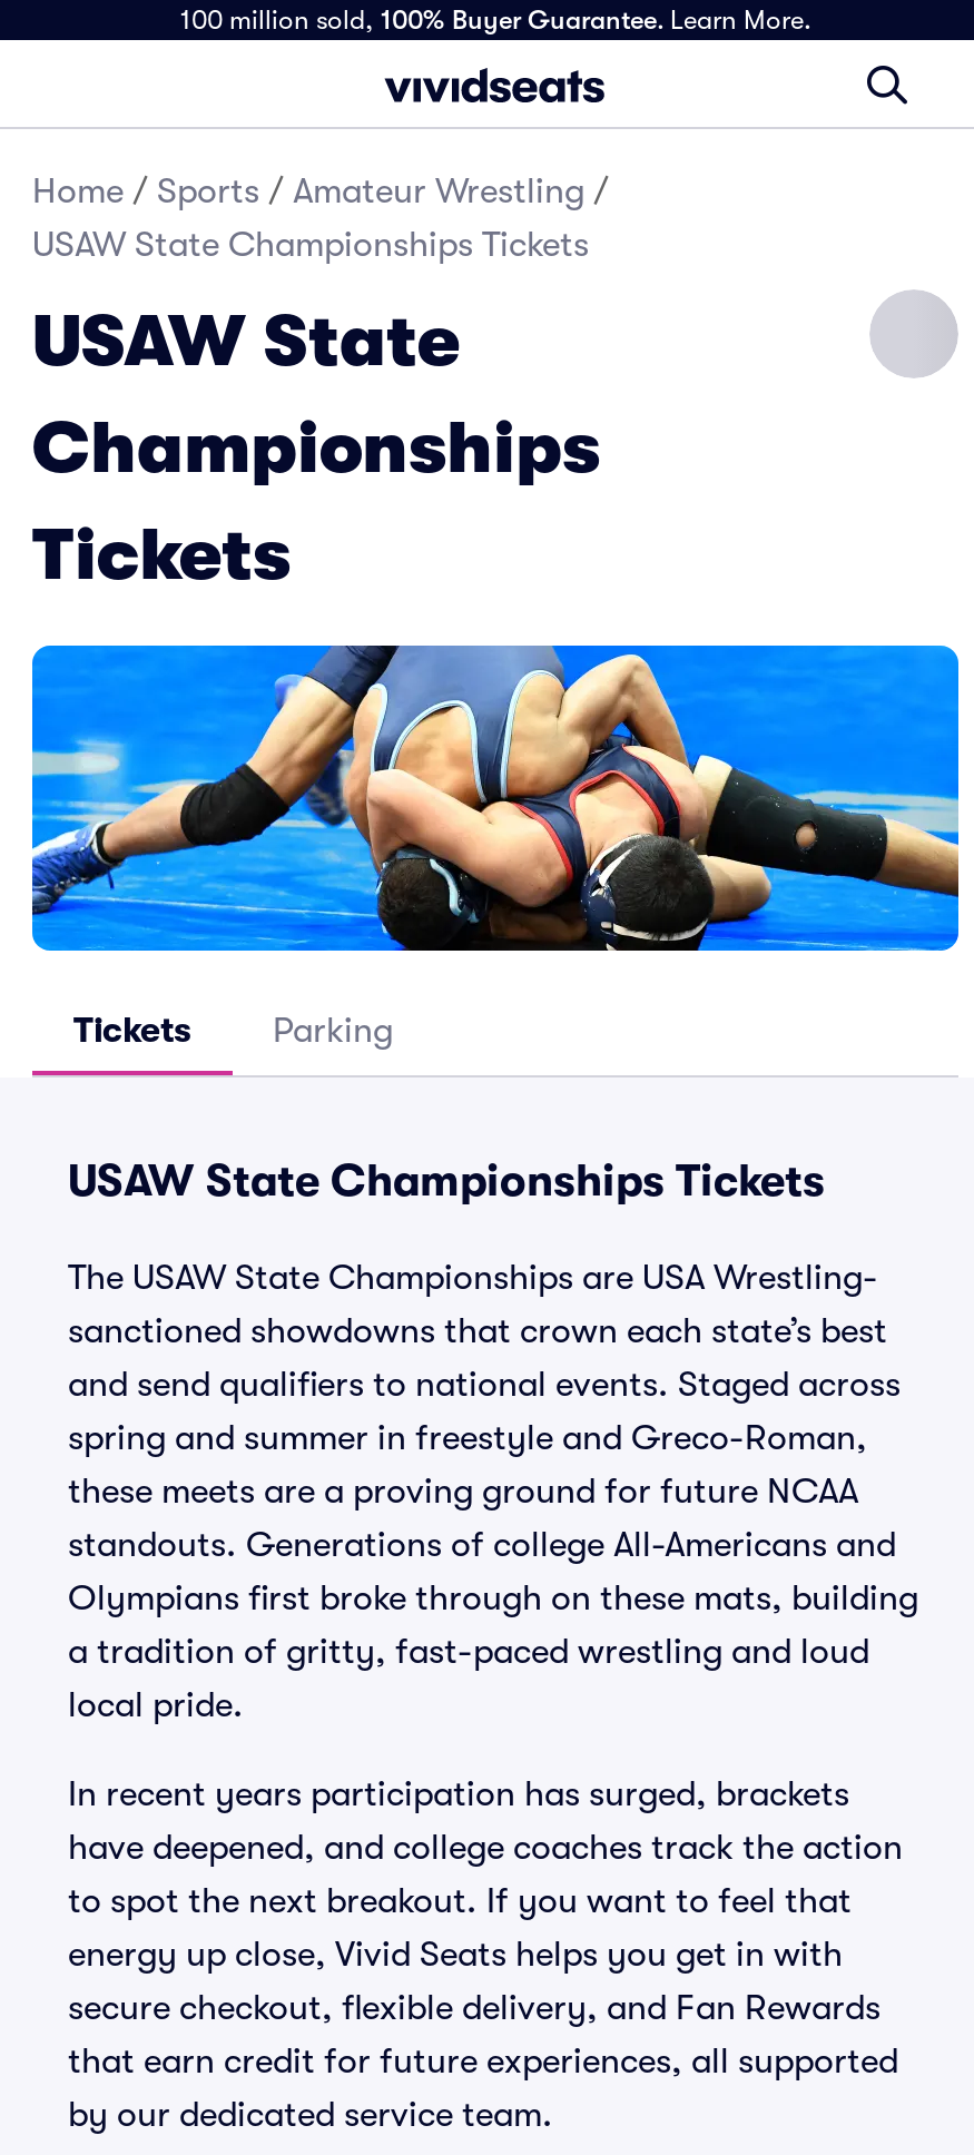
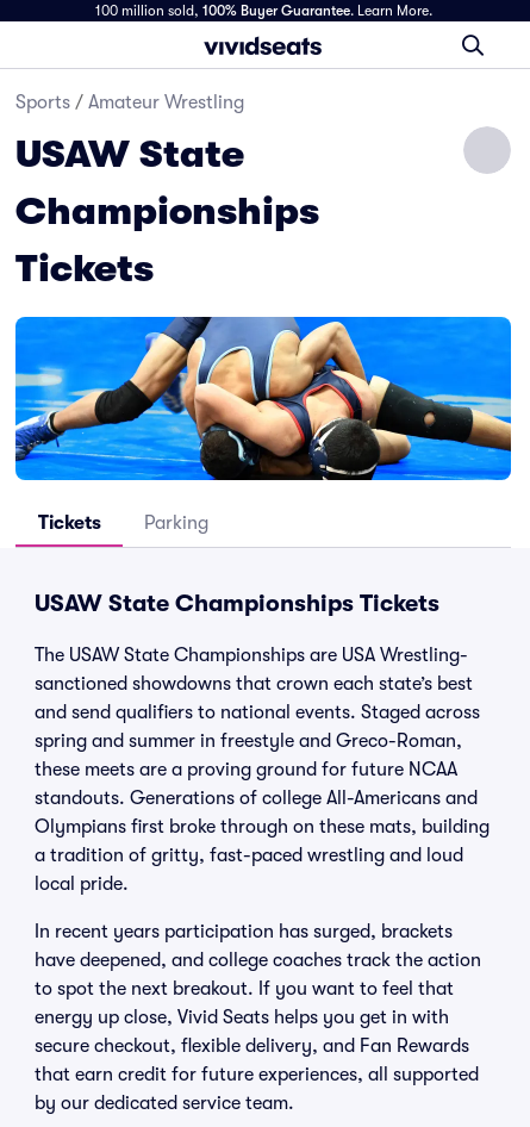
[32,171,609,265] Home / Sports / Amateur Wrestling / | USAW State Championships Tickets -> [15,92,244,113] Sports / Amateur Wrestling

